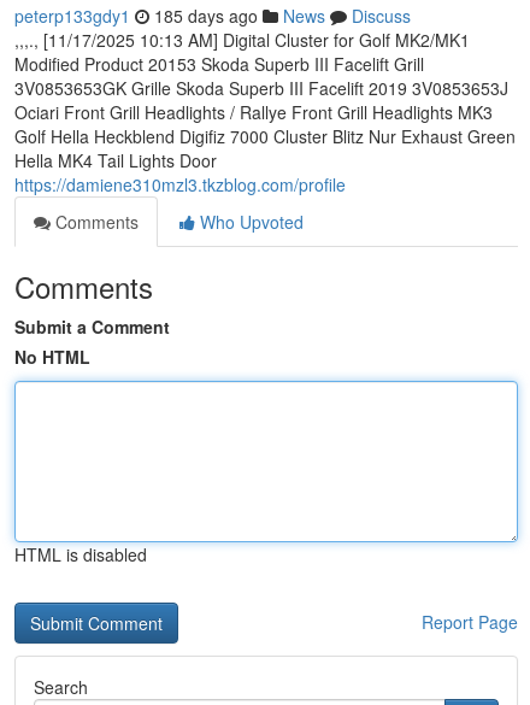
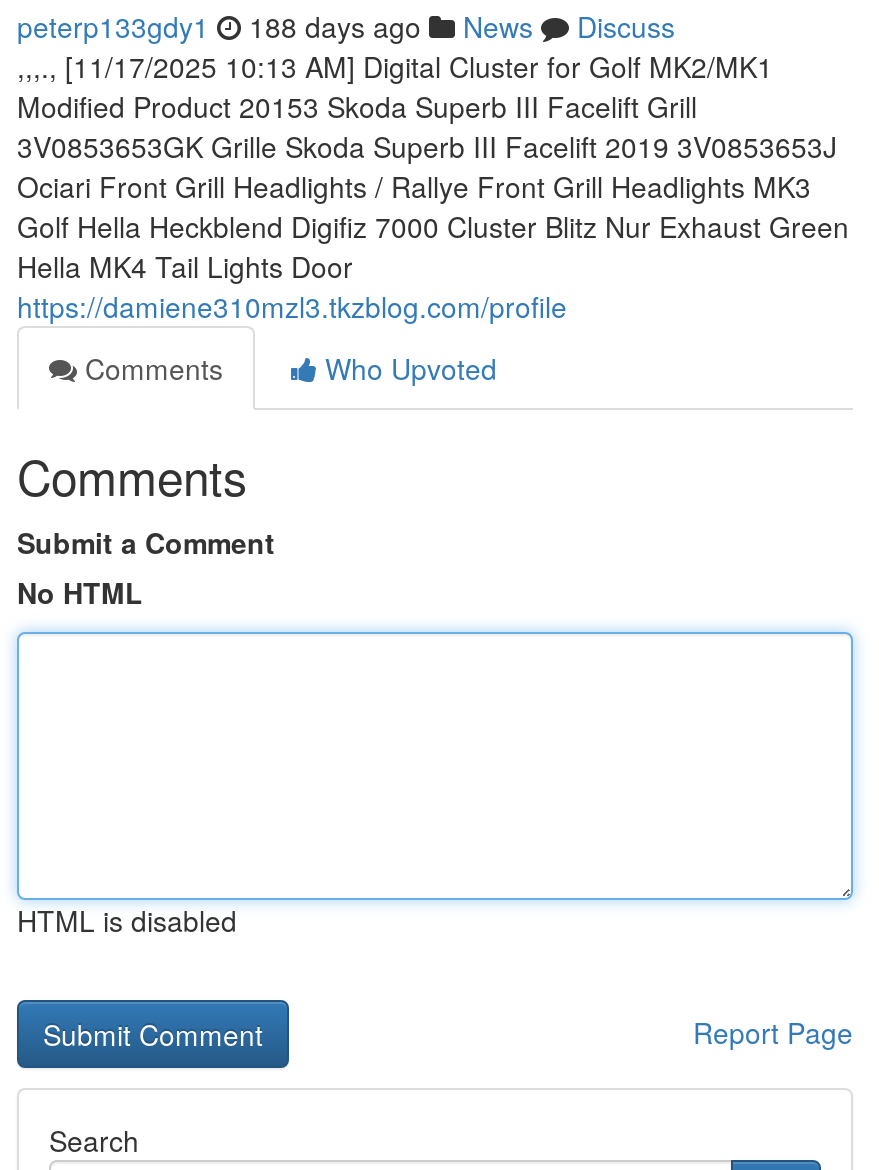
[14,4,411,28] peterp133gdy1 185 days ago News Discuss -> [17,6,675,46] peterp133gdy1 188 days ago News Discuss

